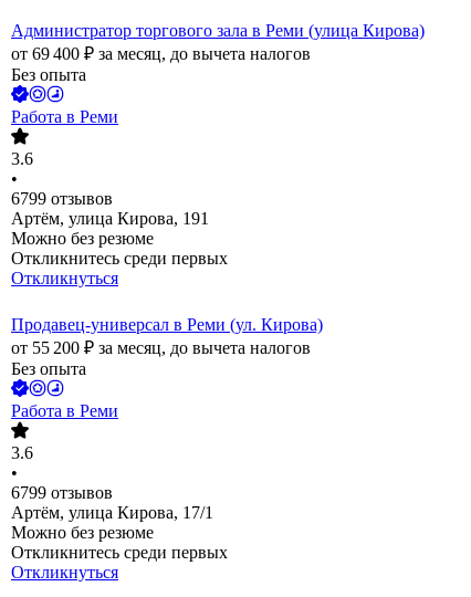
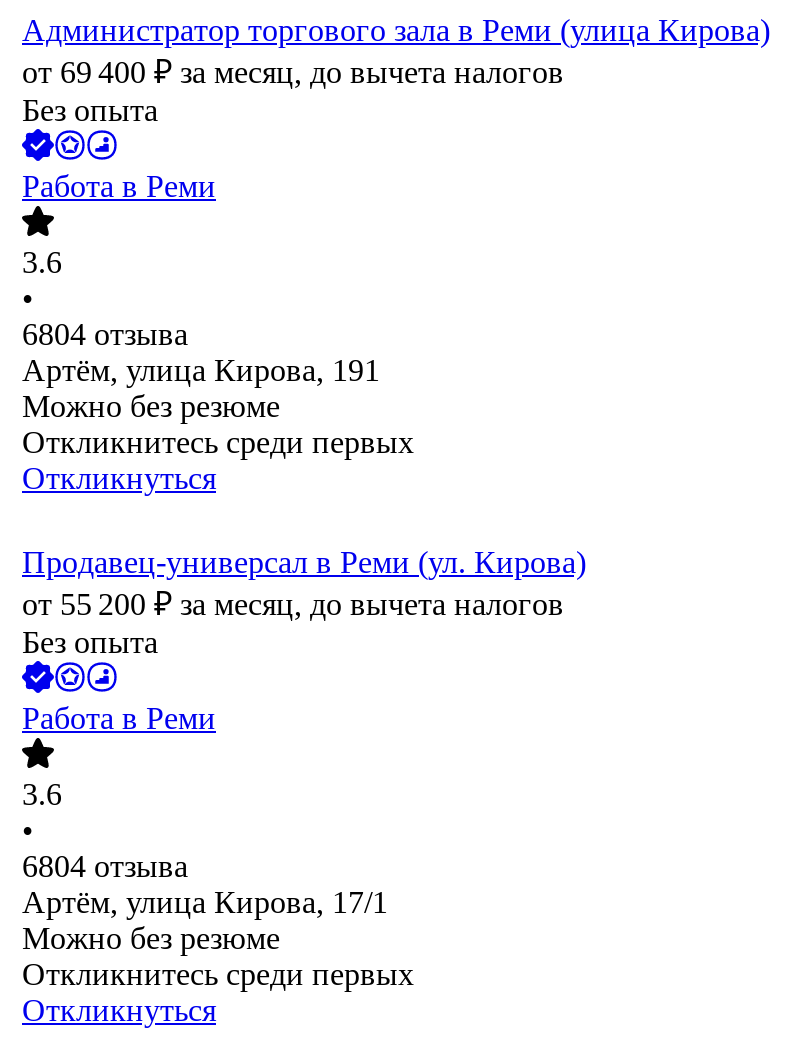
[11,189,113,208] 6799 отзывов -> [22,318,188,352] 6804 отзыва
[11,483,113,502] 6799 отзывов -> [22,850,188,884] 6804 отзыва

